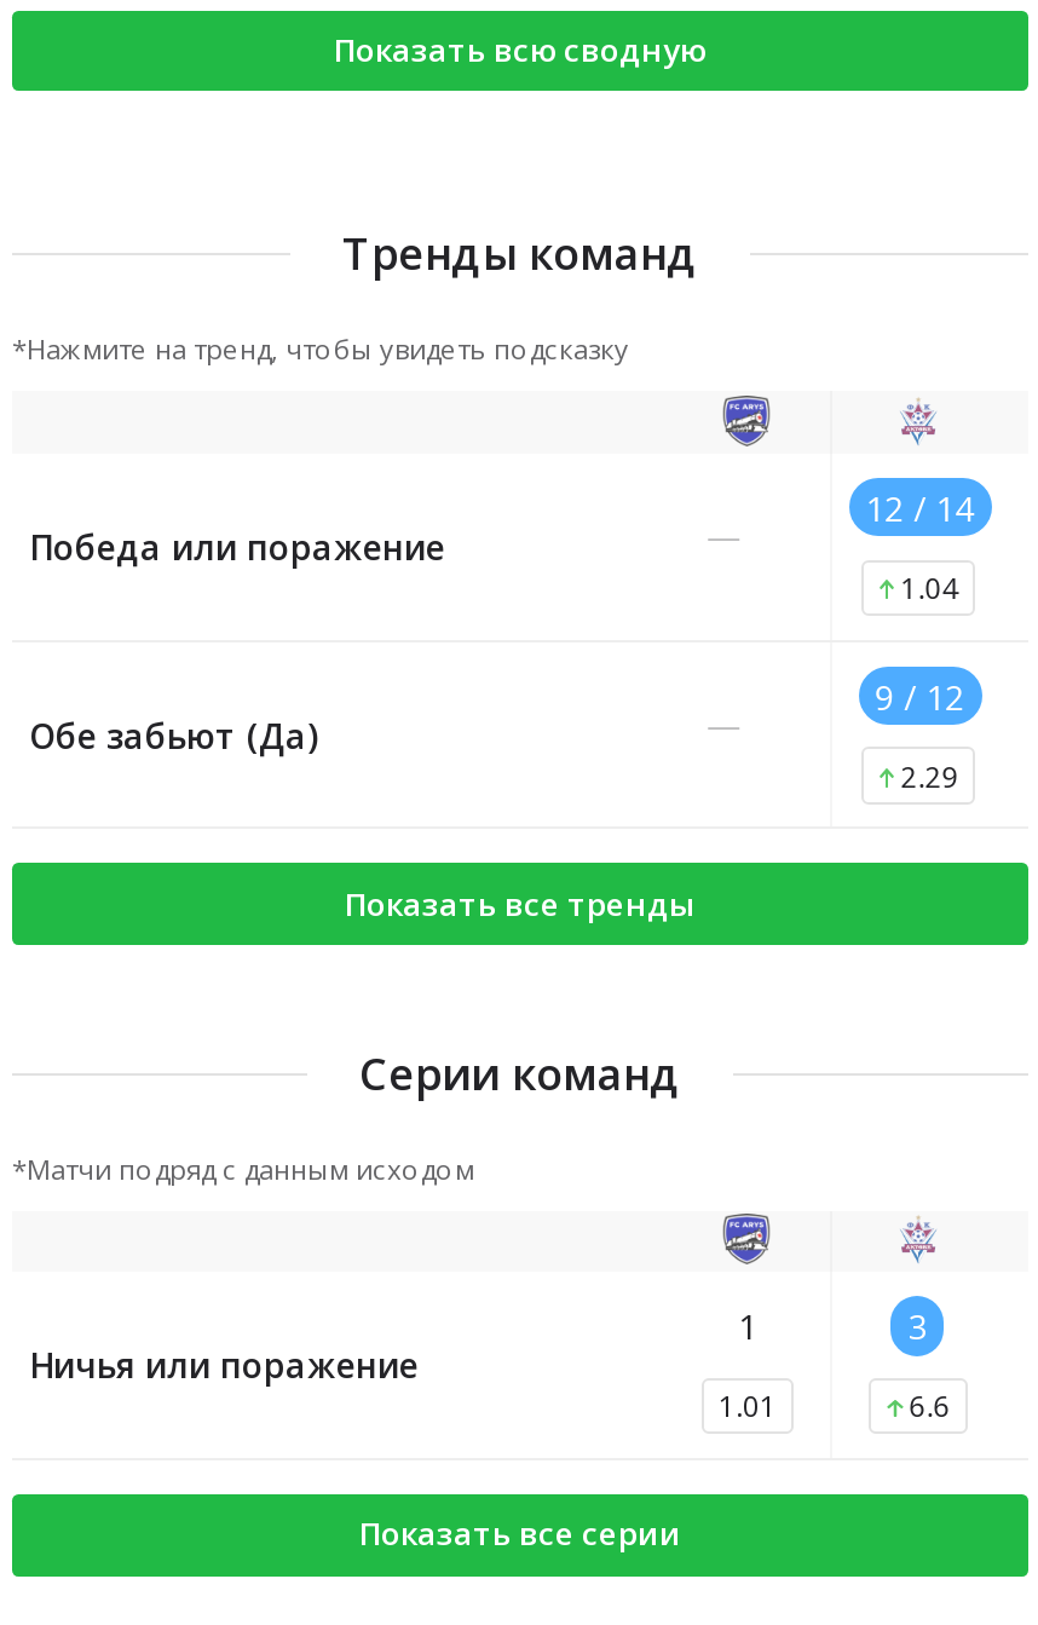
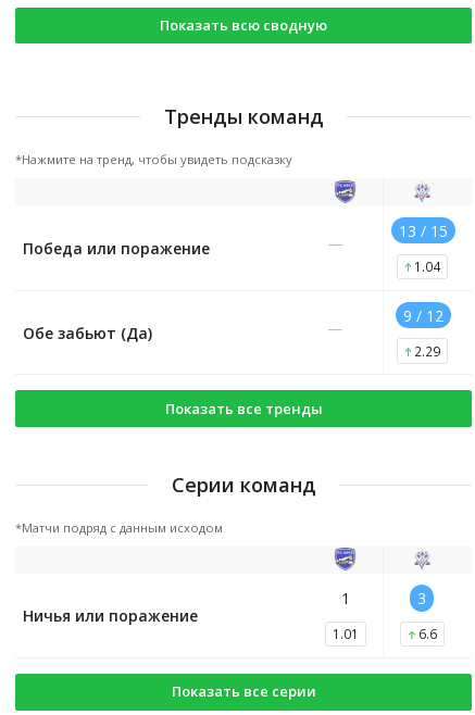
[865,484,974,530] 12 / 14 -> [399,220,447,241] 13 / 15

